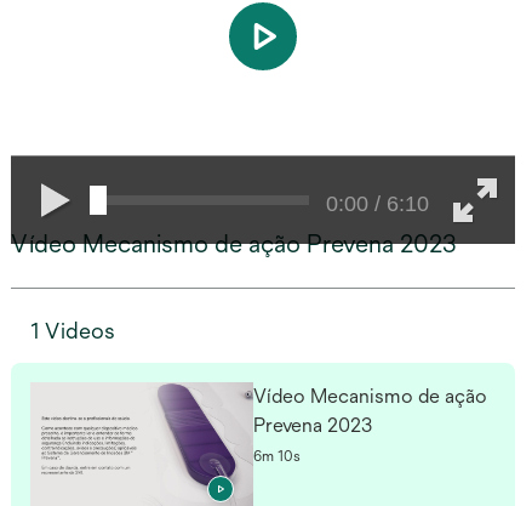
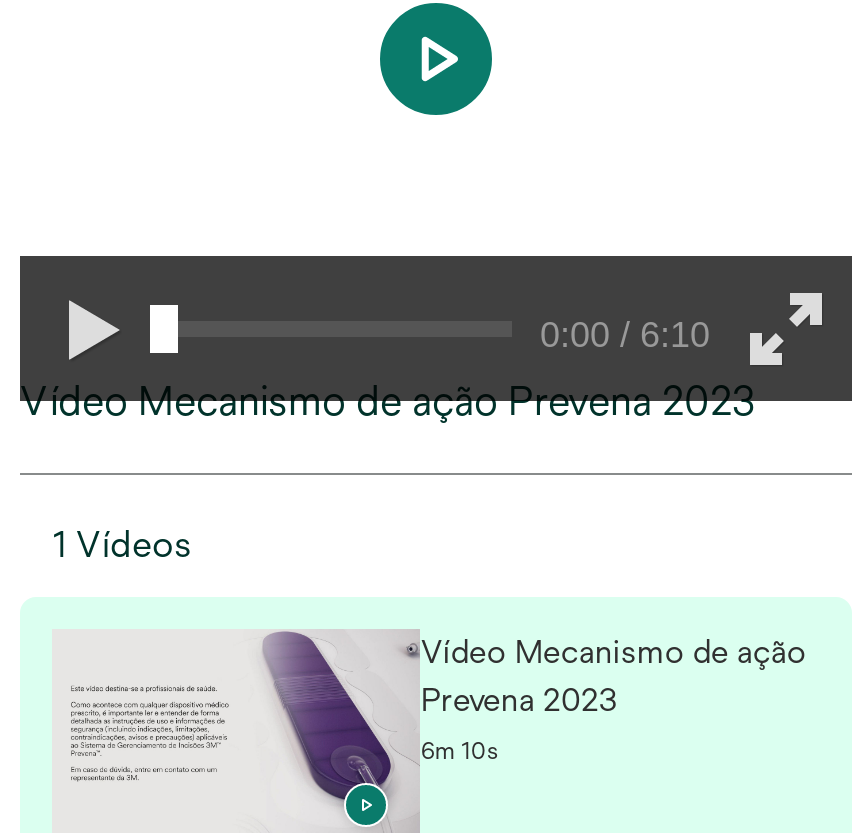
[30,317,115,343] 1 Videos -> [52,522,192,564] 1 Vídeos

